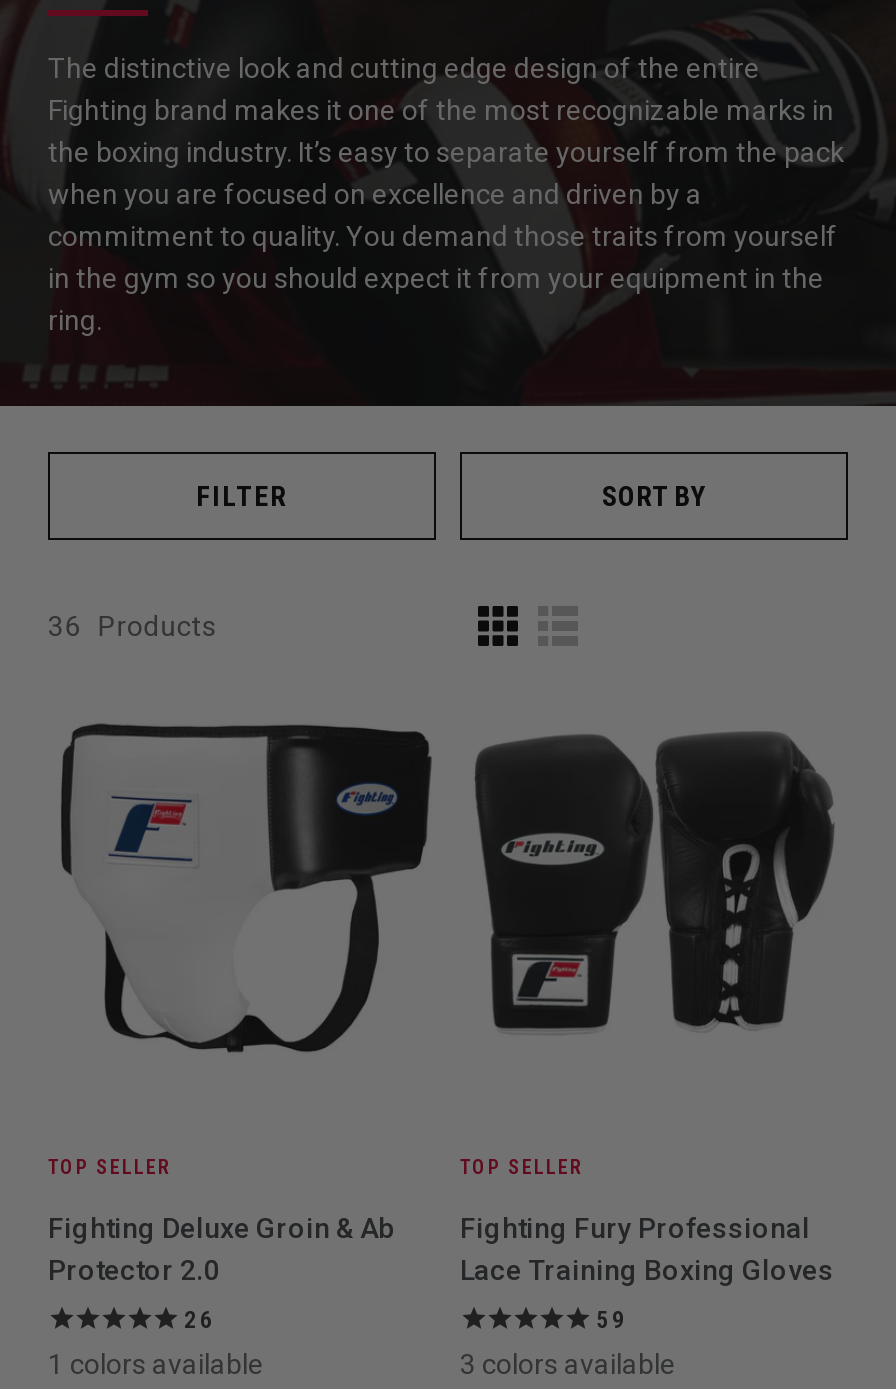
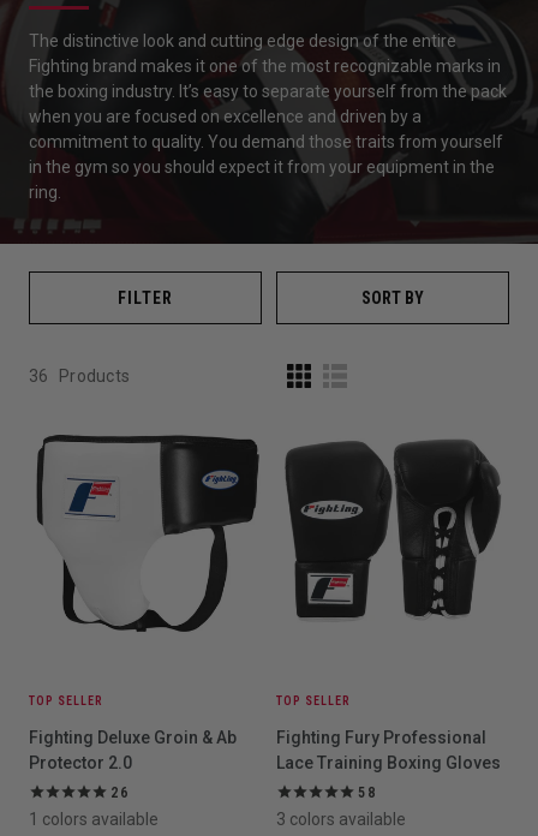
[596,1306,628,1334] 59 -> [358,784,377,801] 58

